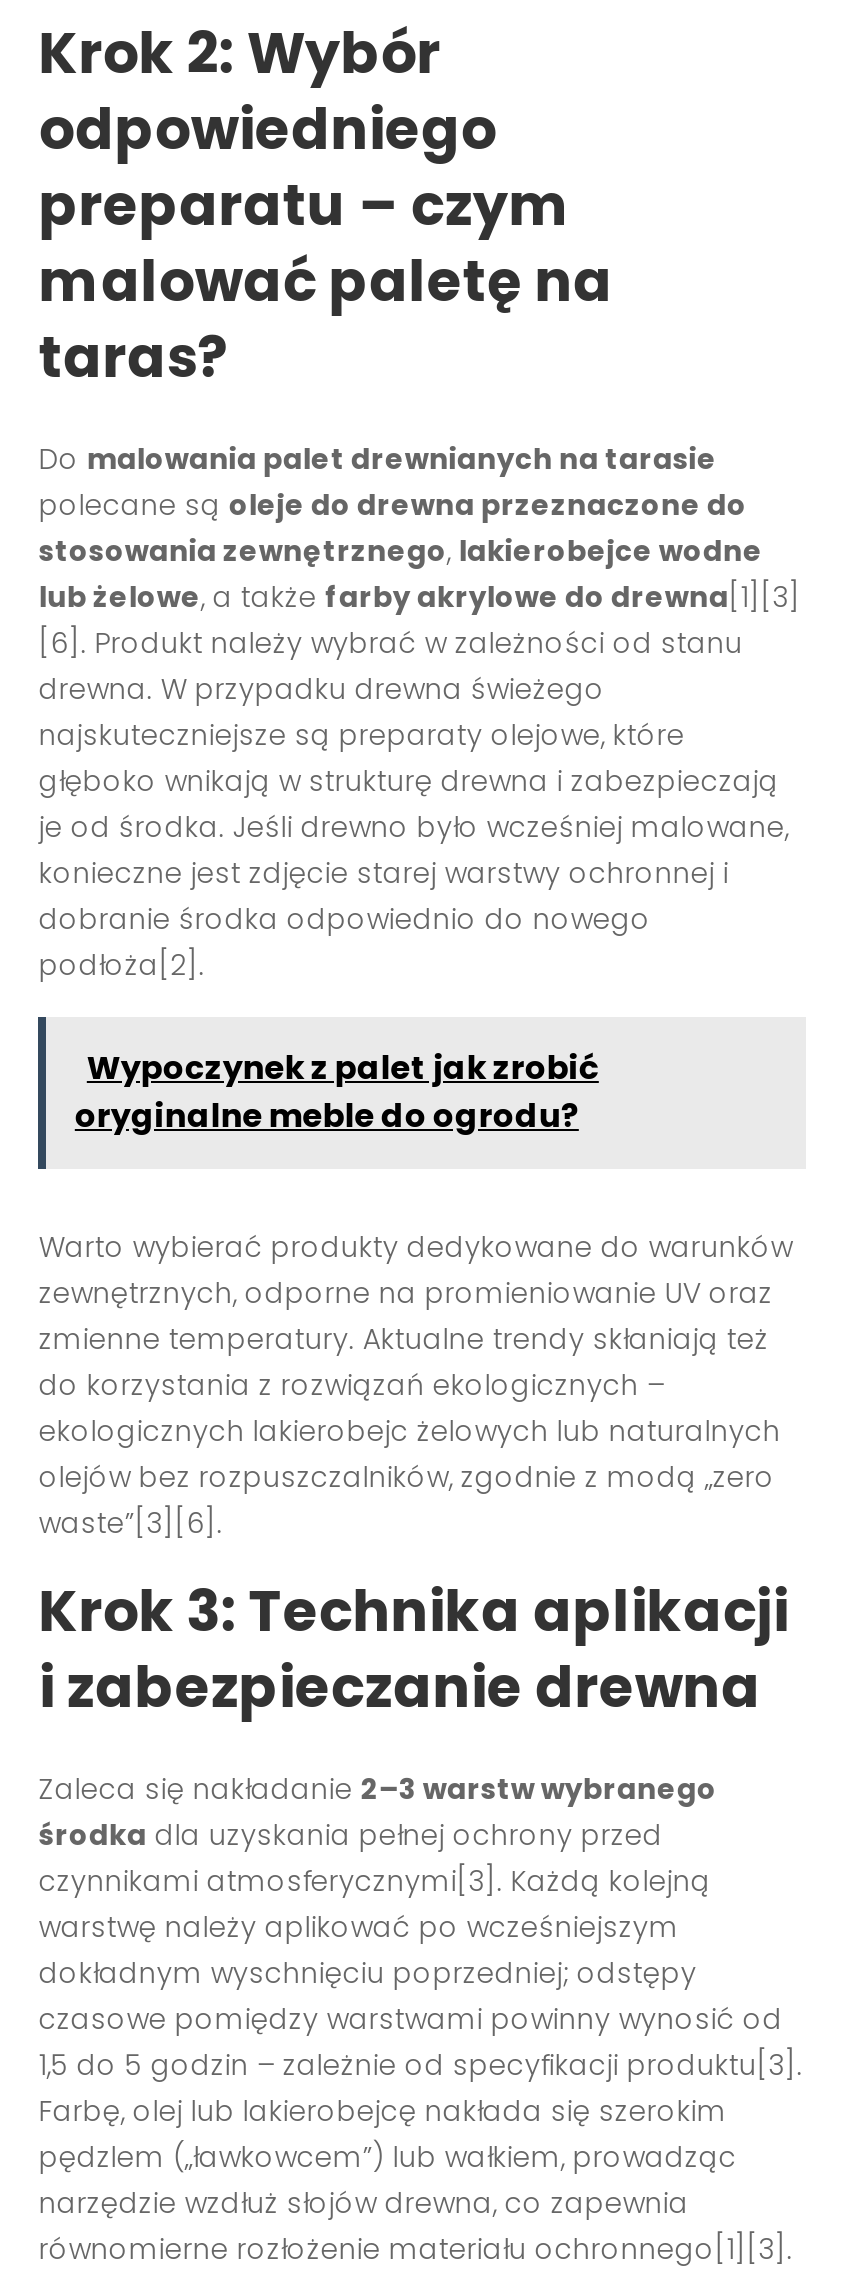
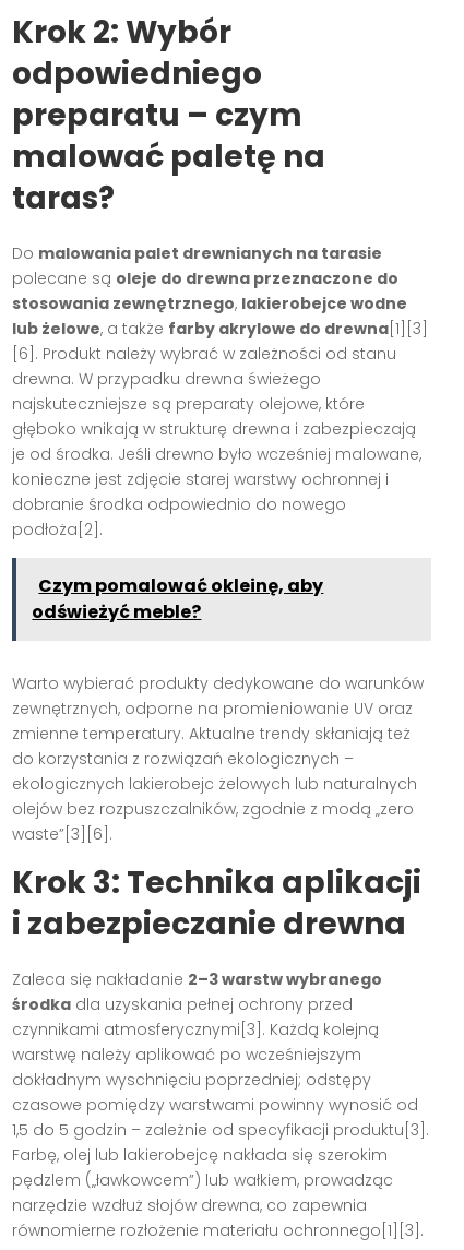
[75,1046,599,1140] Wypoczynek z palet jak zrobić | oryginalne meble do ogrodu? -> [32,573,324,624] Czym pomalować okleinę, aby | odświeżyć meble?

